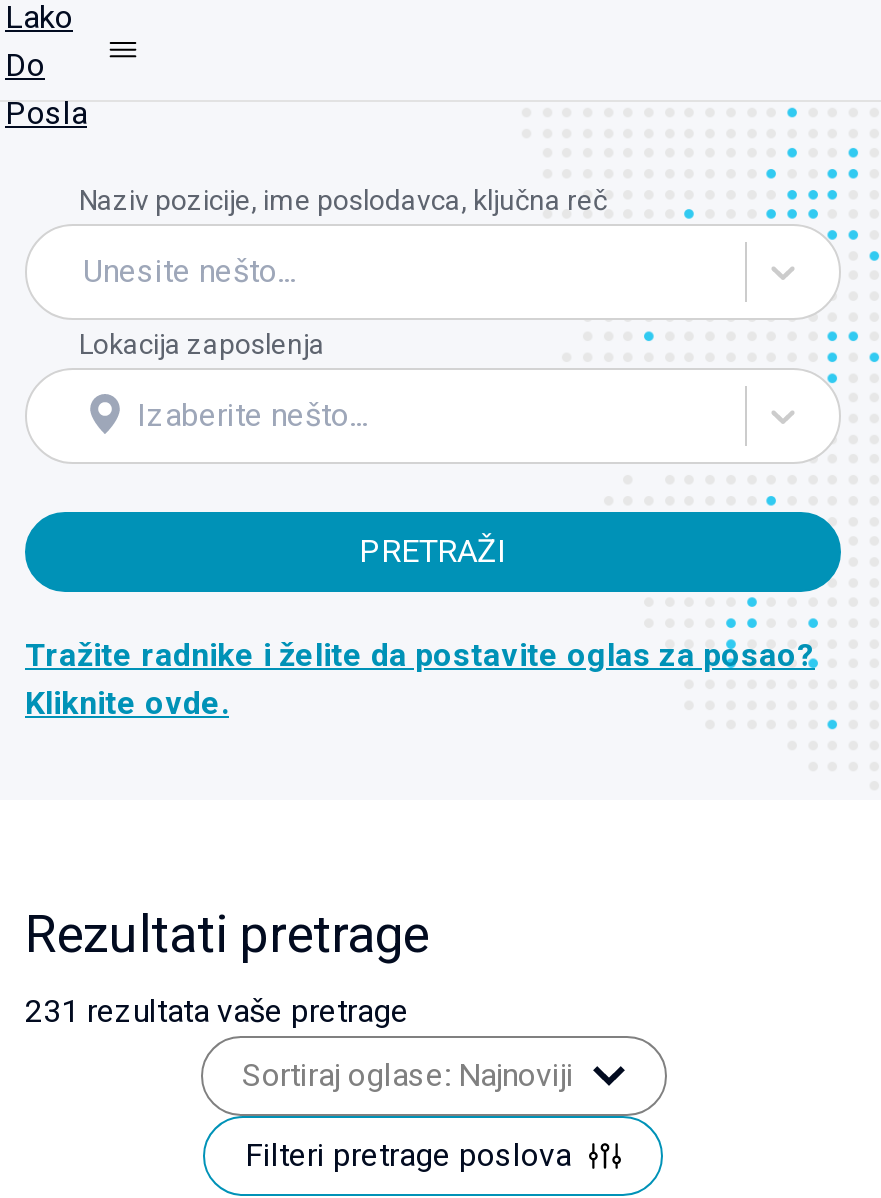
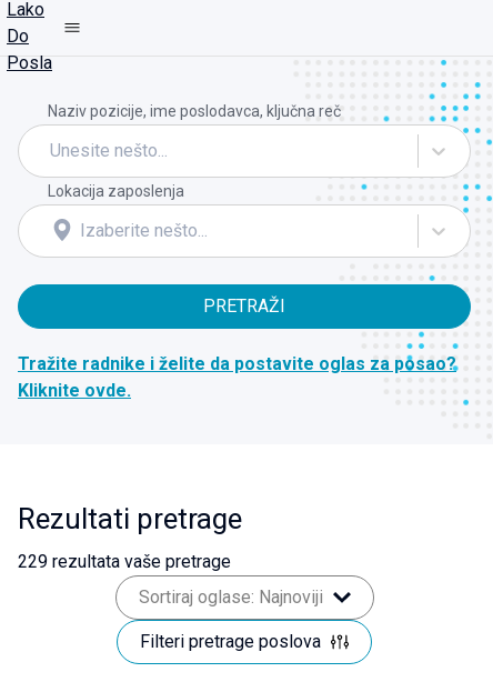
[25,992,409,1030] 231 rezultata vaše pretrage -> [18,551,231,572] 229 rezultata vaše pretrage

